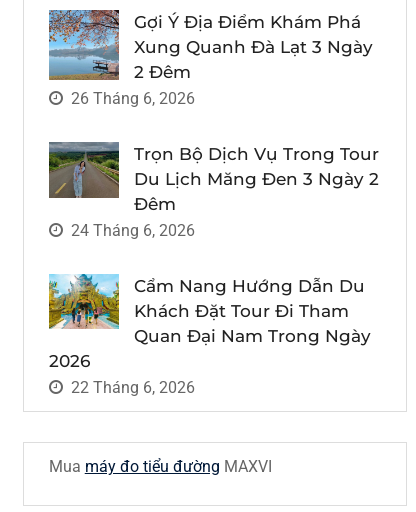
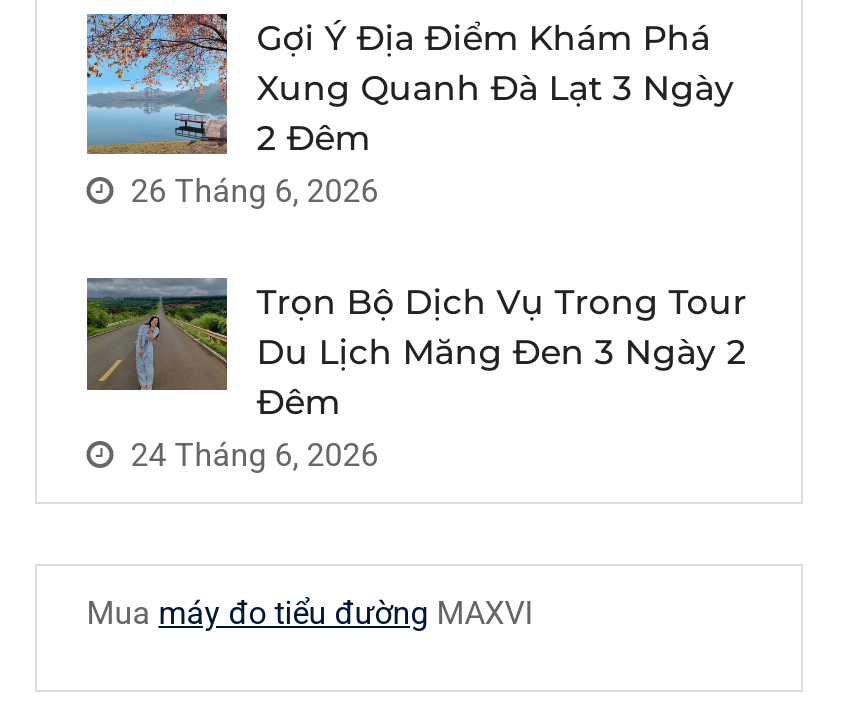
[48,273,371,397] [image] | Cẩm Nang Hướng Dẫn Du | Khách Đặt Tour Đi Tham | Quan Đại Nam Trong Ngày | 2026 | 22 Tháng 6, 2026 -> none

